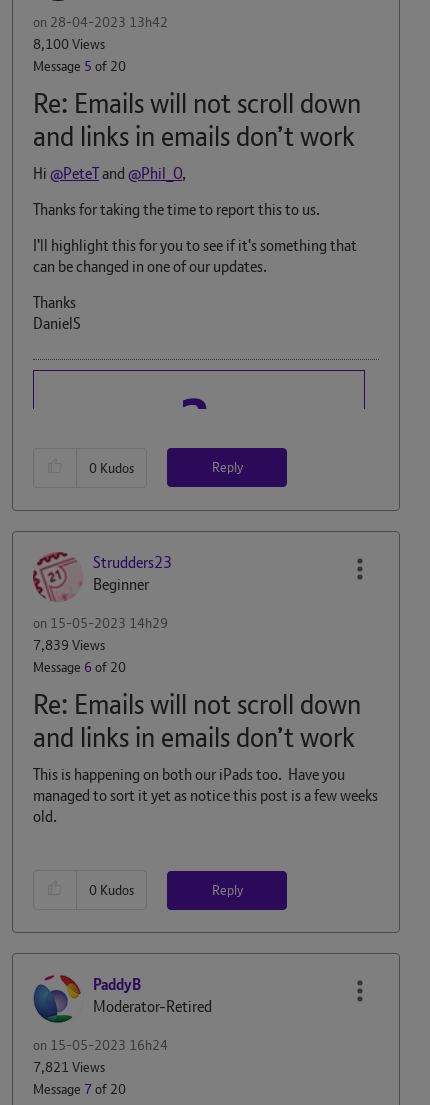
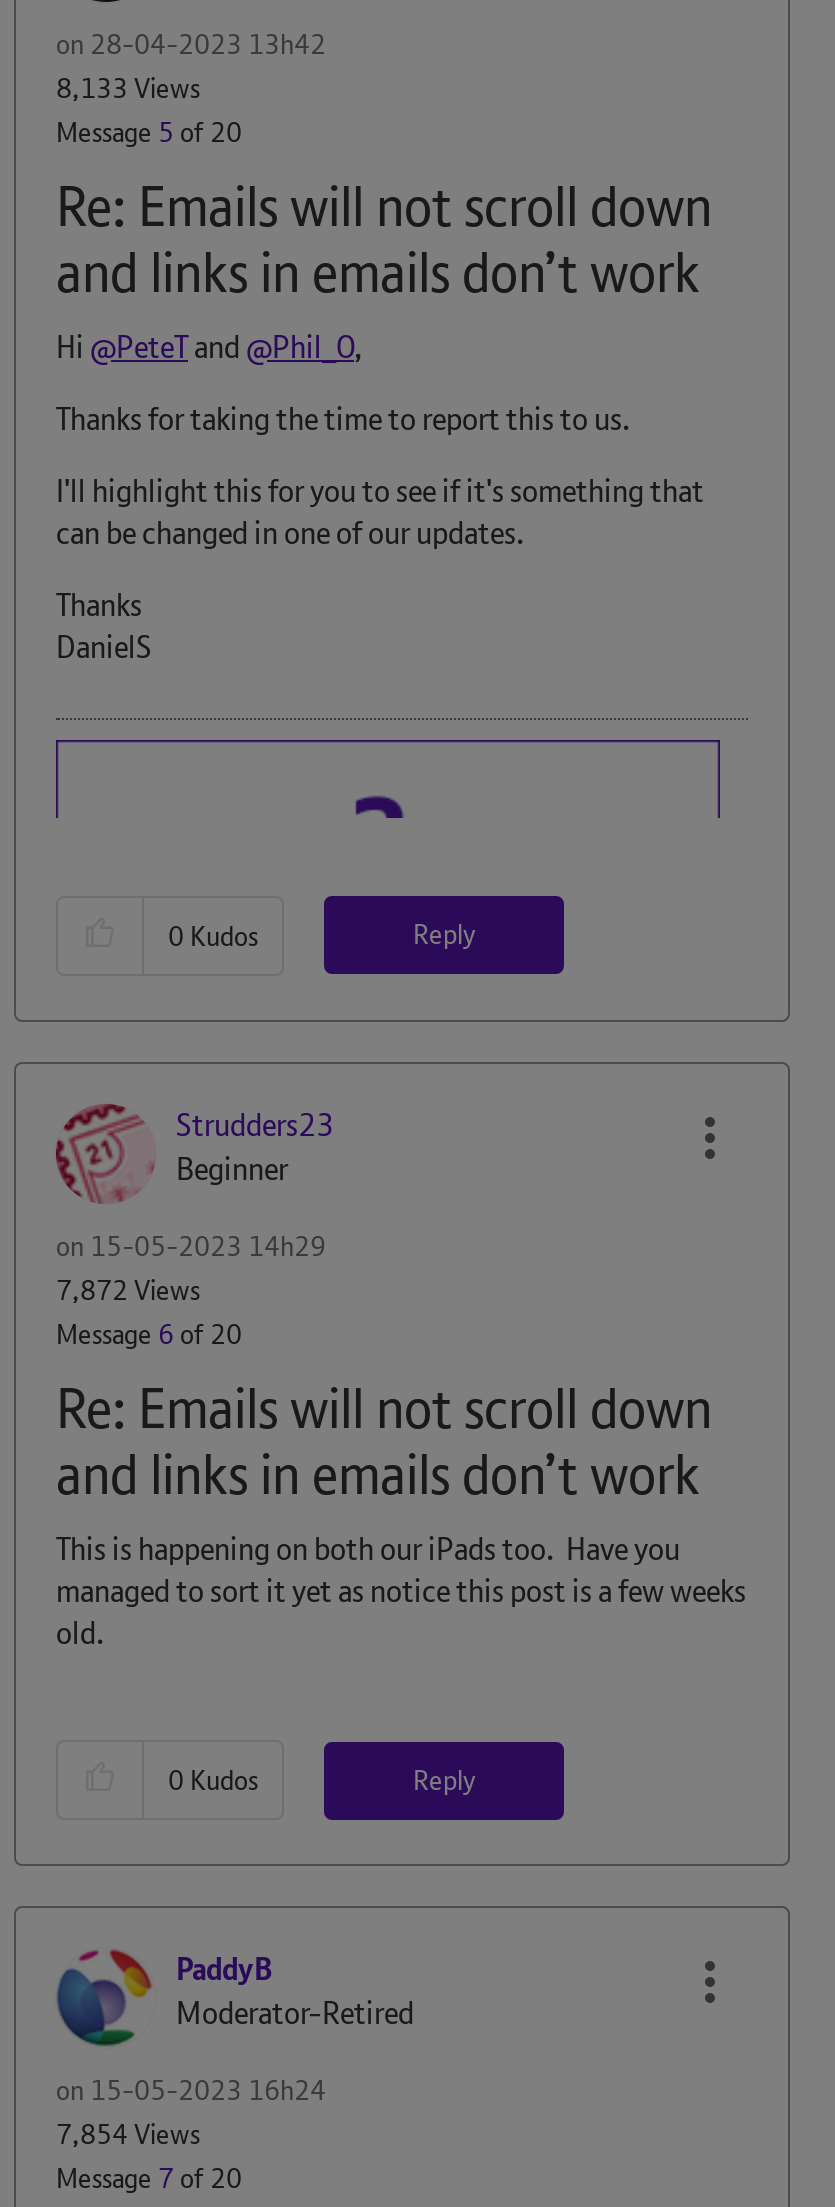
[33,35,105,53] 8,100 Views -> [56,70,200,106] 8,133 Views
[33,635,105,653] 7,839 Views -> [56,1271,200,1307] 7,872 Views
[33,1058,105,1076] 7,821 Views -> [56,2116,200,2152] 7,854 Views

